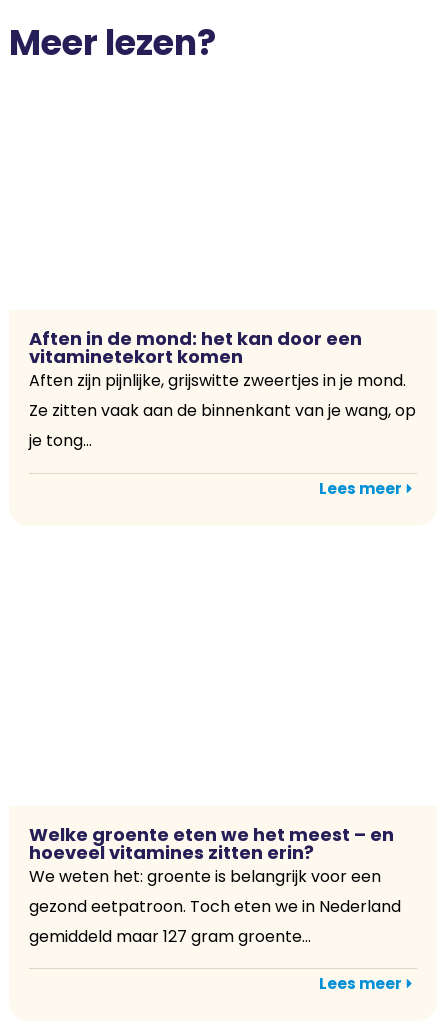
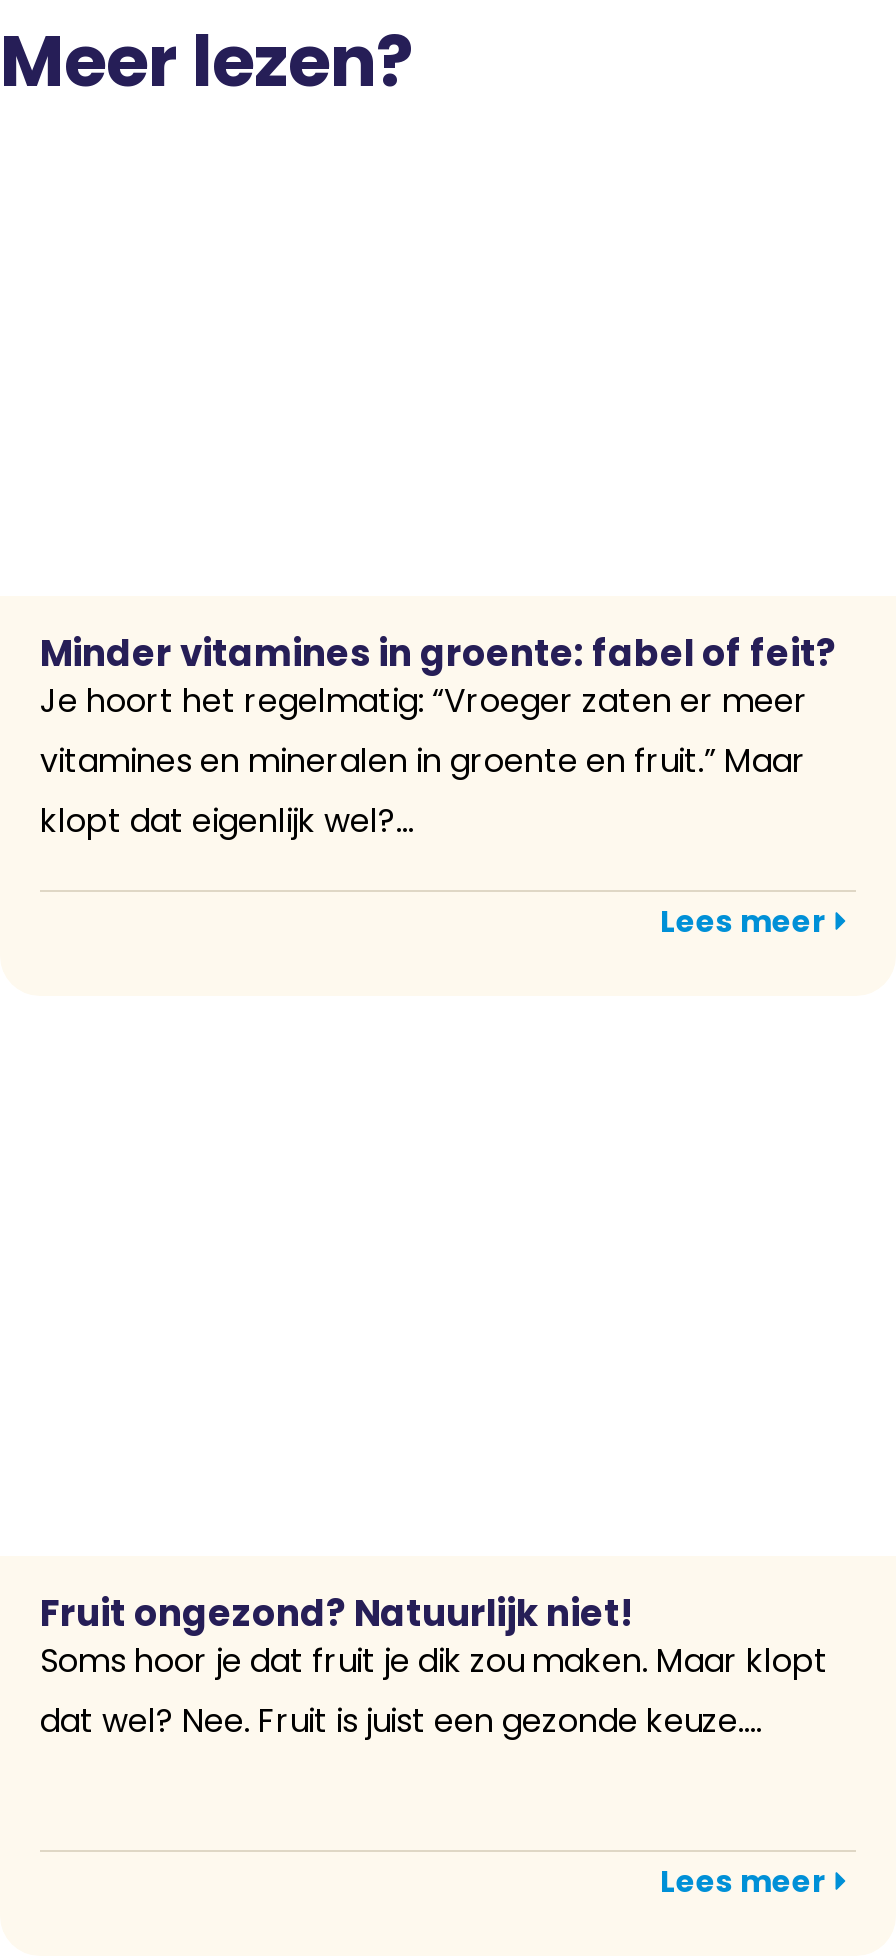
[29,326,416,452] Aften in de mond: het kan door een | vitaminetekort komen | Aften zijn pijnlijke, grijswitte zweertjes in je mond. | Ze zitten vaak aan de binnenkant van je wang, op | je tong... -> [40,629,844,845] Minder vitamines in groente: fabel of feit? | Je hoort het regelmatig: “Vroeger zaten er meer | vitamines en mineralen in groente en fruit.” Maar | klopt dat eigenlijk wel?...
[29,822,401,948] Welke groente eten we het meest – en | hoeveel vitamines zitten erin? | We weten het: groente is belangrijk voor een | gezond eetpatroon. Toch eten we in Nederland | gemiddeld maar 127 gram groente... -> [40,1589,828,1745] Fruit ongezond? Natuurlijk niet! | Soms hoor je dat fruit je dik zou maken. Maar klopt | dat wel? Nee. Fruit is juist een gezonde keuze....

